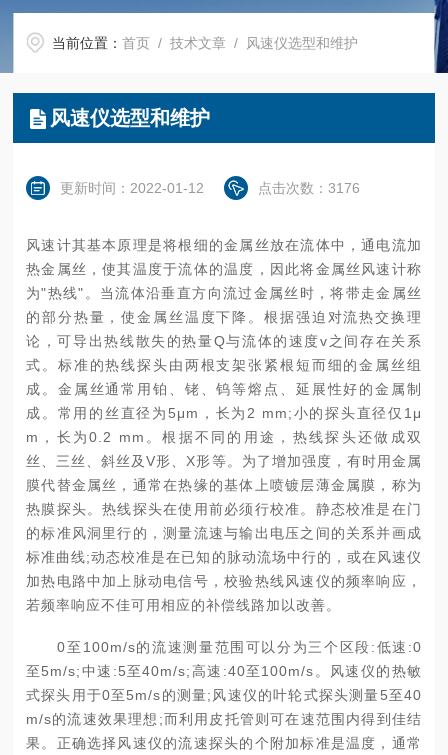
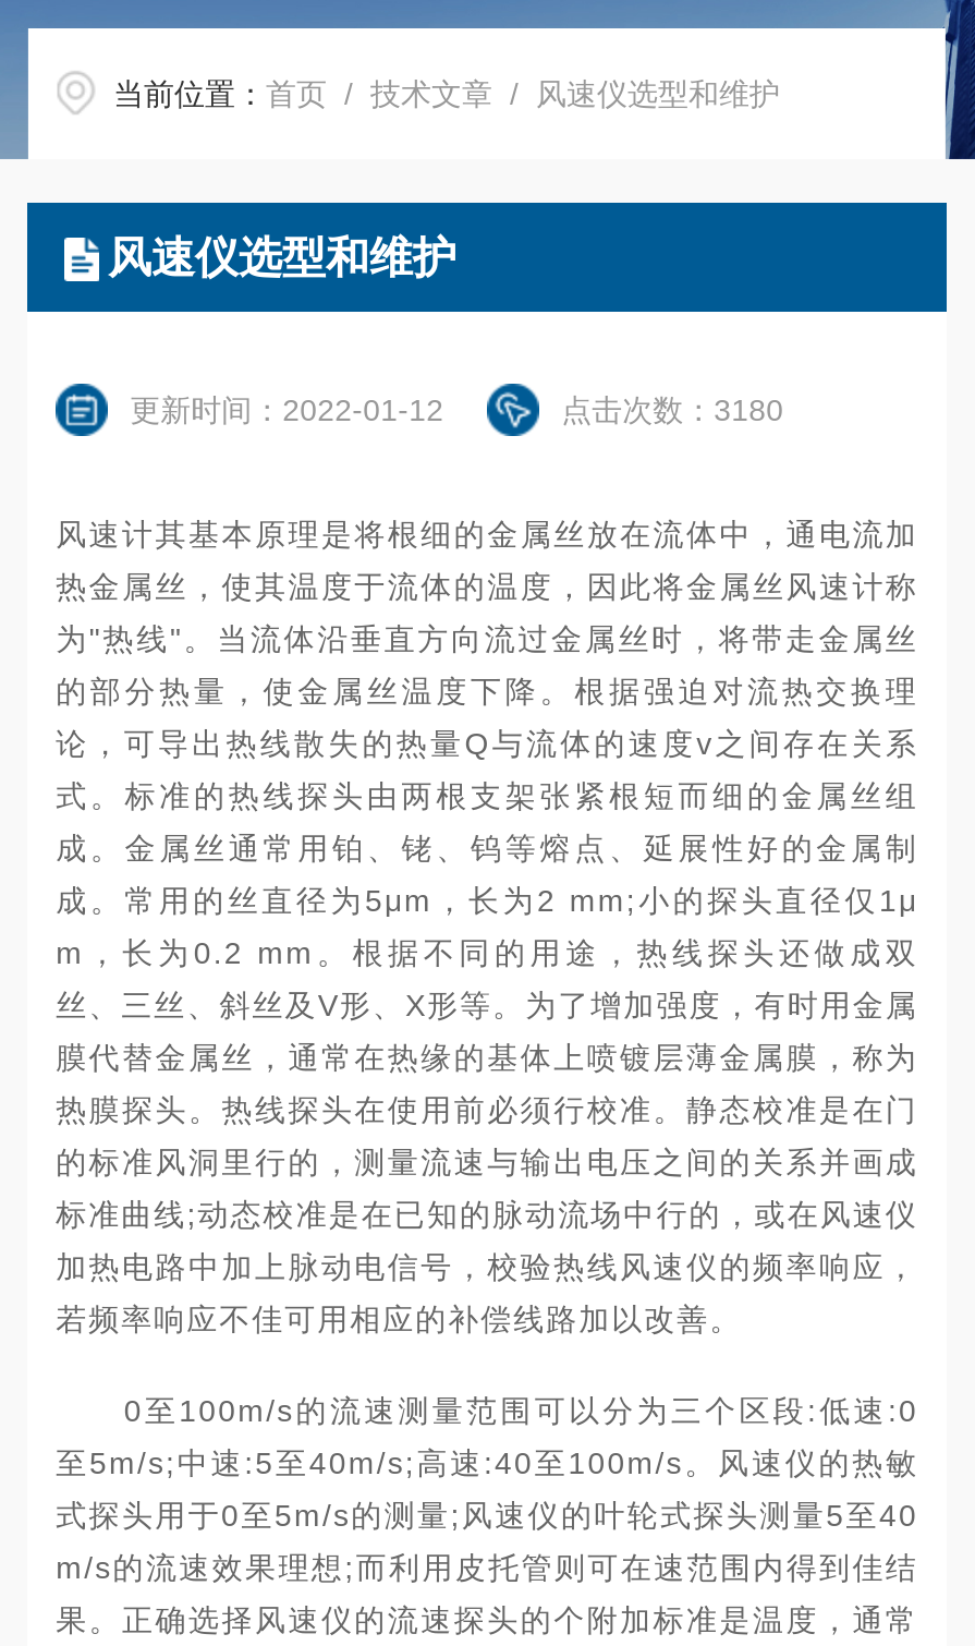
[258,180,360,196] 点击次数：3176 -> [561,392,783,427] 点击次数：3180

